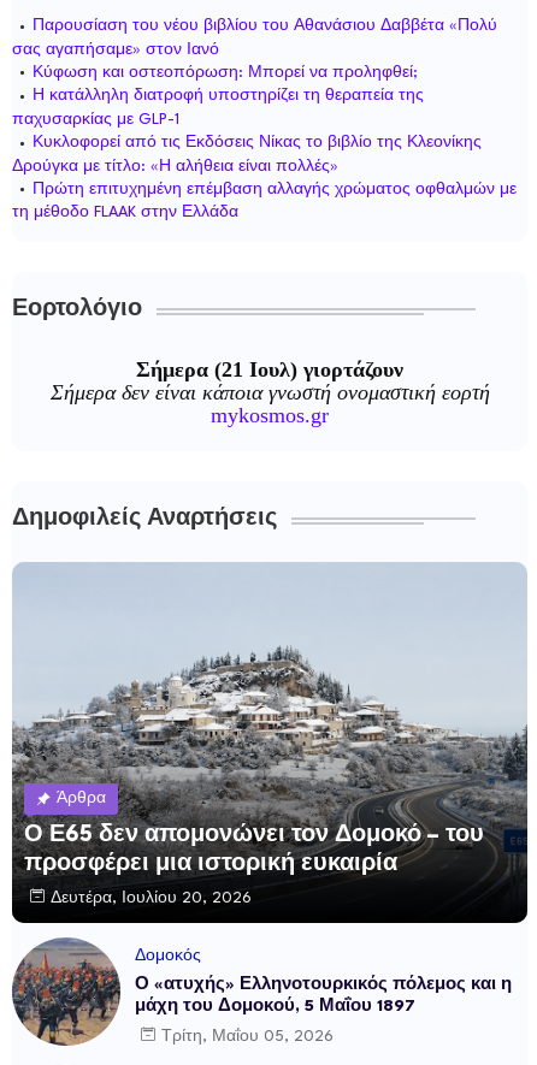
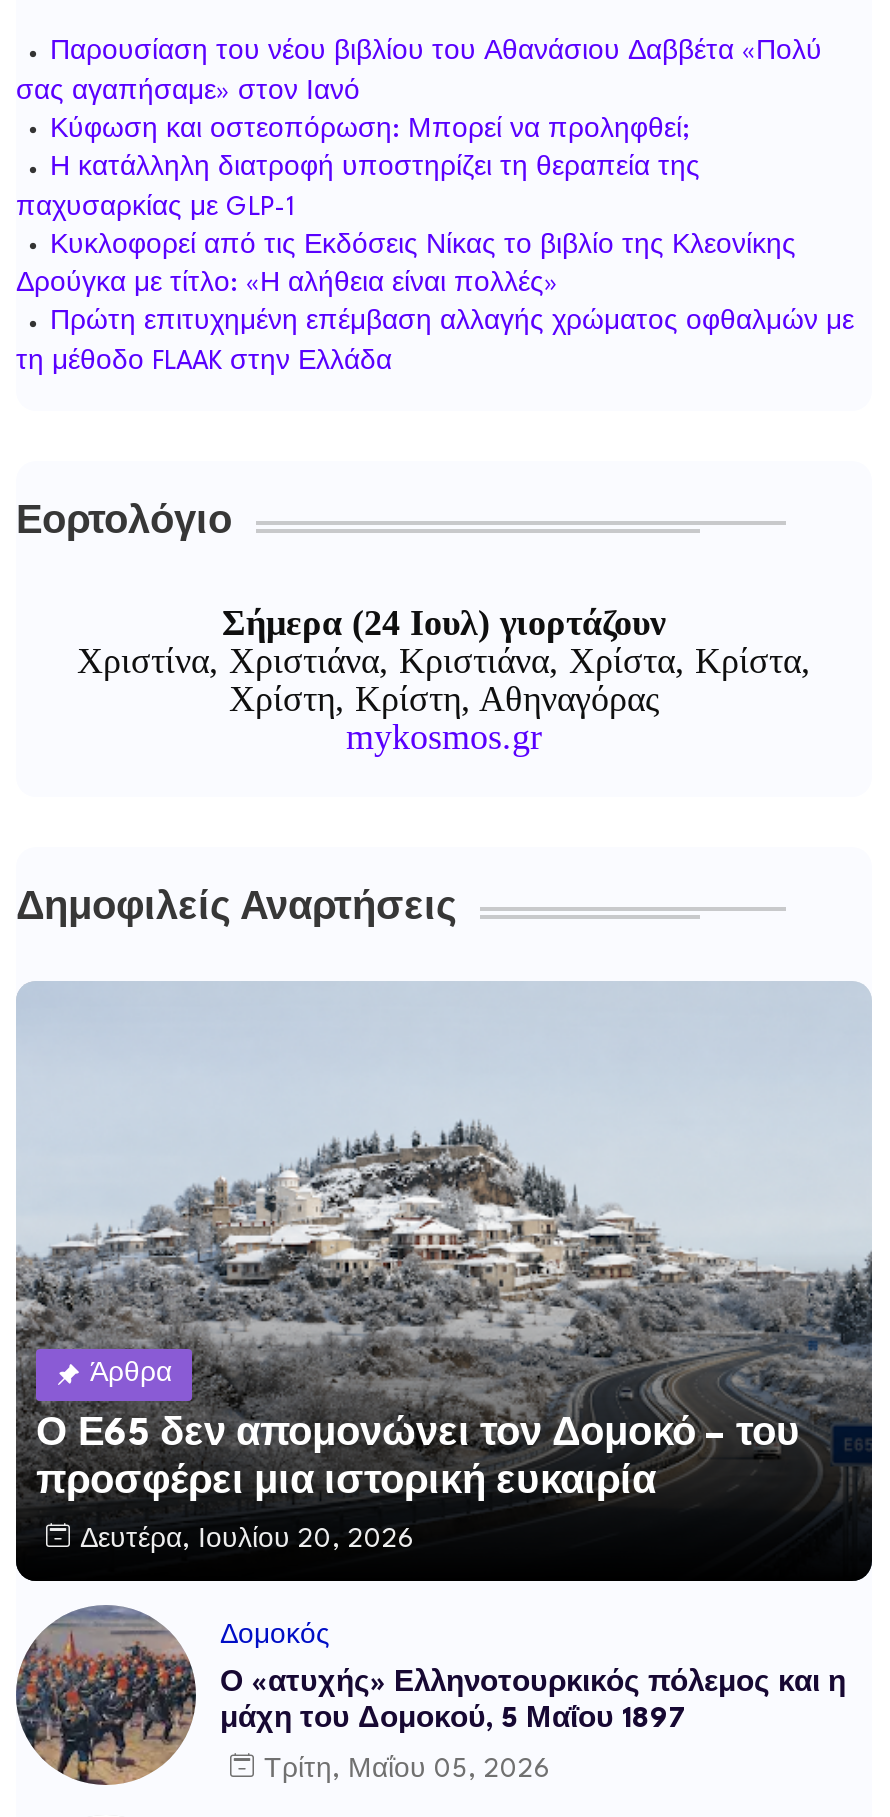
[50,358,489,405] Σήμερα (21 Ιουλ) γιορτάζουν | Σήμερα δεν είναι κάποια γνωστή ονομαστική εορτή -> [77,603,811,719] Σήμερα (24 Ιουλ) γιορτάζουν | Χριστίνα, Χριστιάνα, Κριστιάνα, Χρίστα, Κρίστα, | Χρίστη, Κρίστη, Αθηναγόρας

